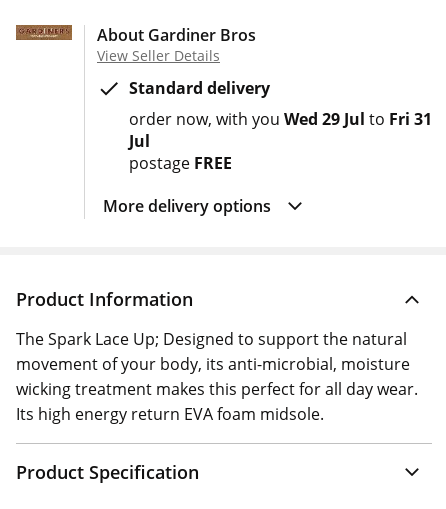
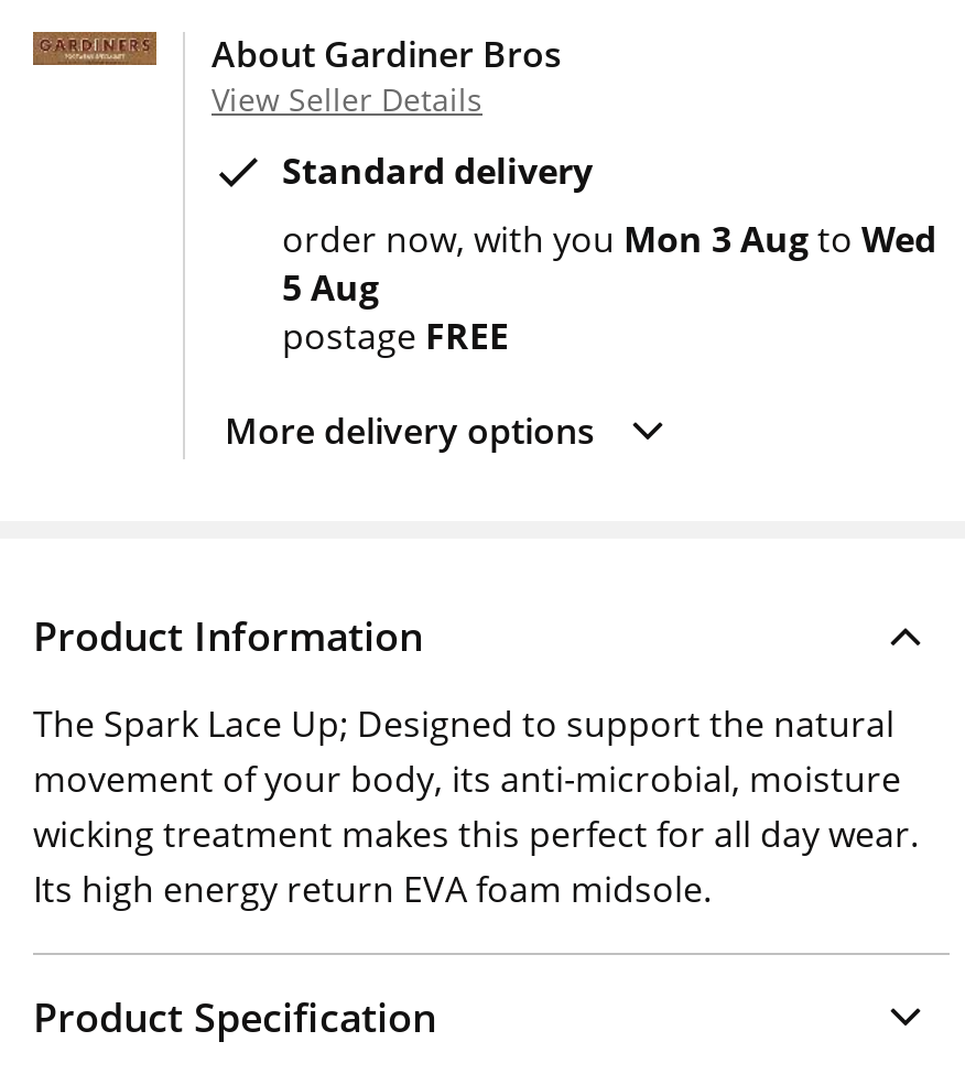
[129,108,432,152] order now with you Wed 29 Jul to Fri 31 | Jul -> [282,215,936,312] order now with you Mon 3 Aug to Wed | 5 Aug

